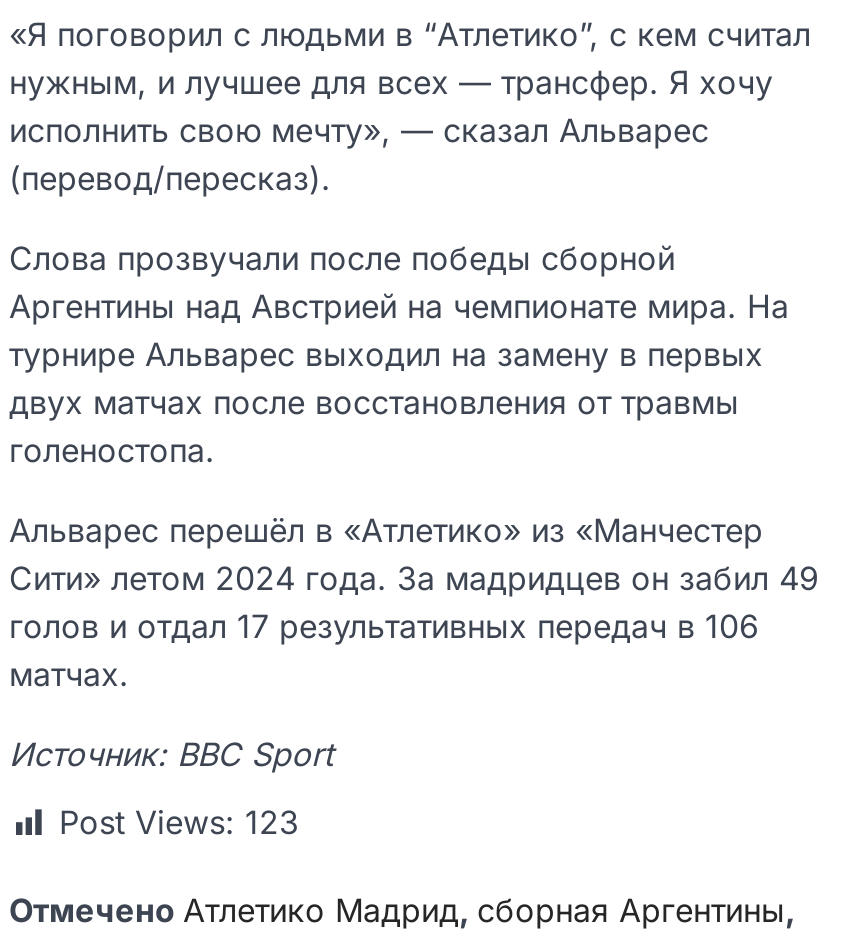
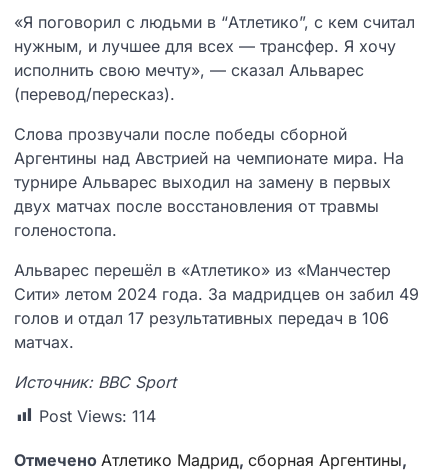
[59,802,299,842] Post Views: 123 -> [39,405,156,425] Post Views: 114

